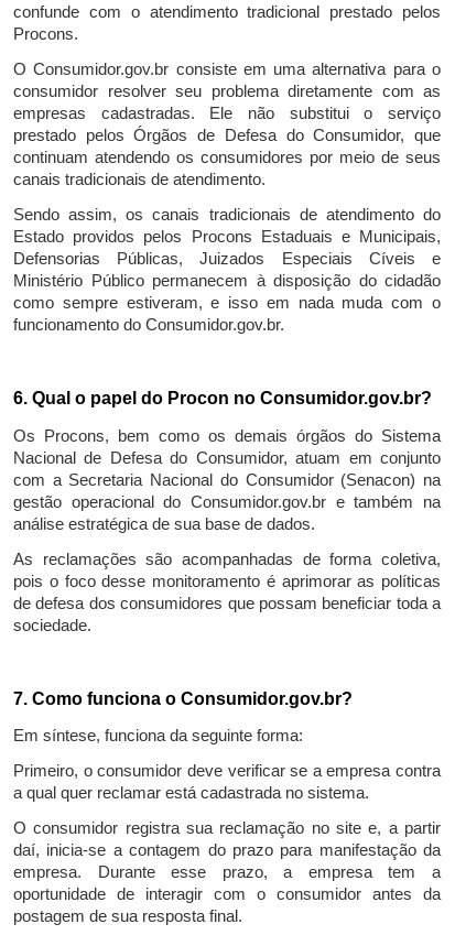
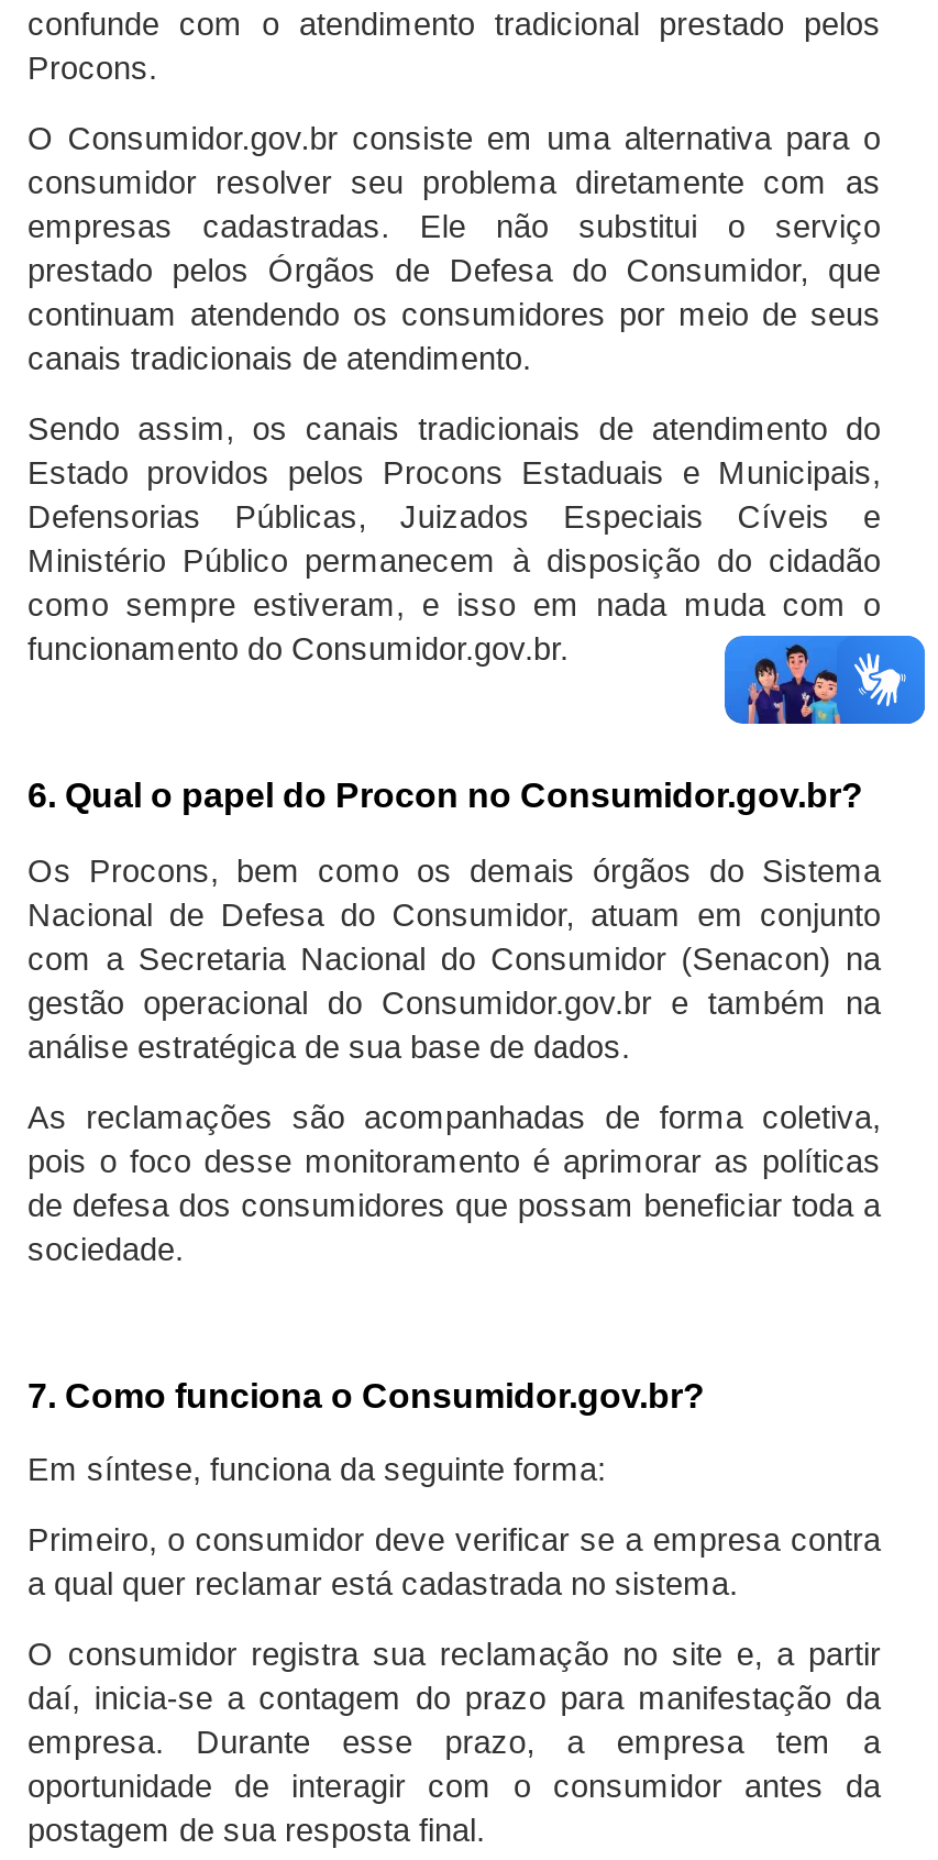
none -> [722,634,927,726] [image]

